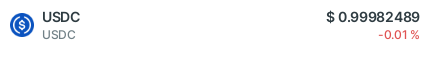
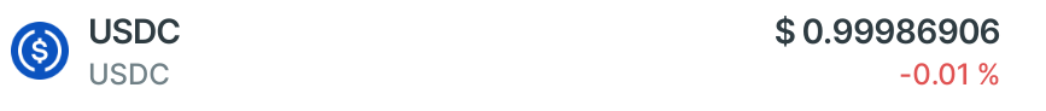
[326,8,420,25] $ 0.99982489 -> [774,11,1000,52] $ 0.99986906

